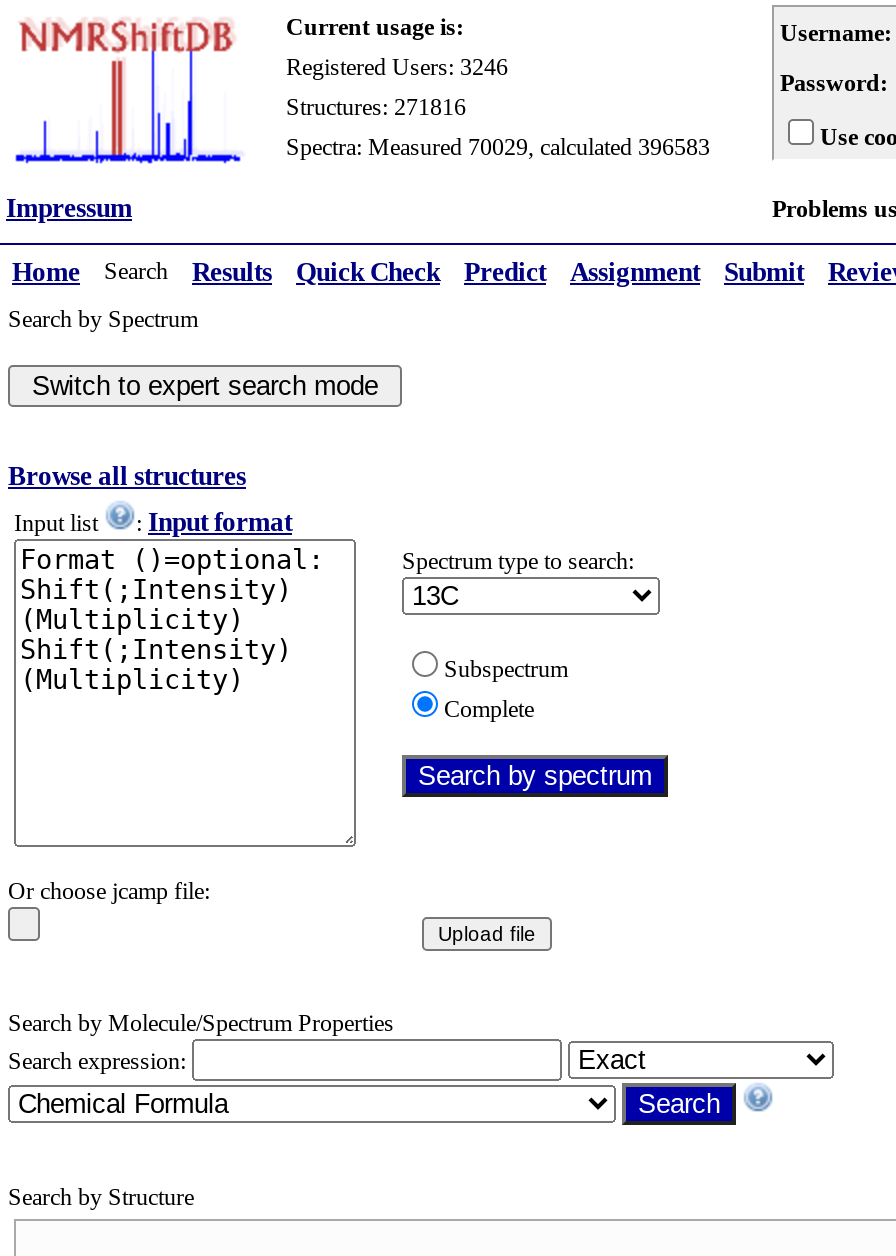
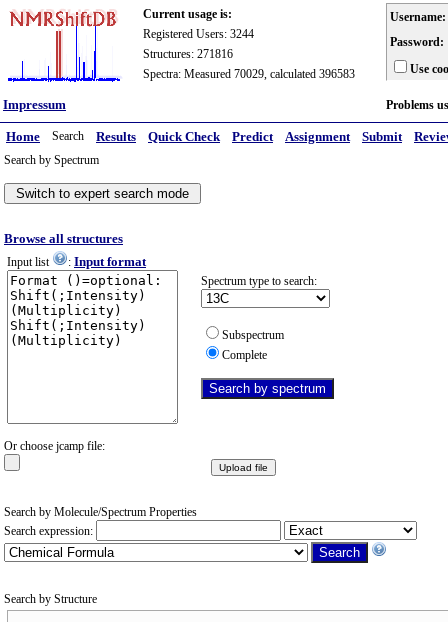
[286,53,508,81] Registered Users: 3246 -> [143,27,254,41] Registered Users: 3244

